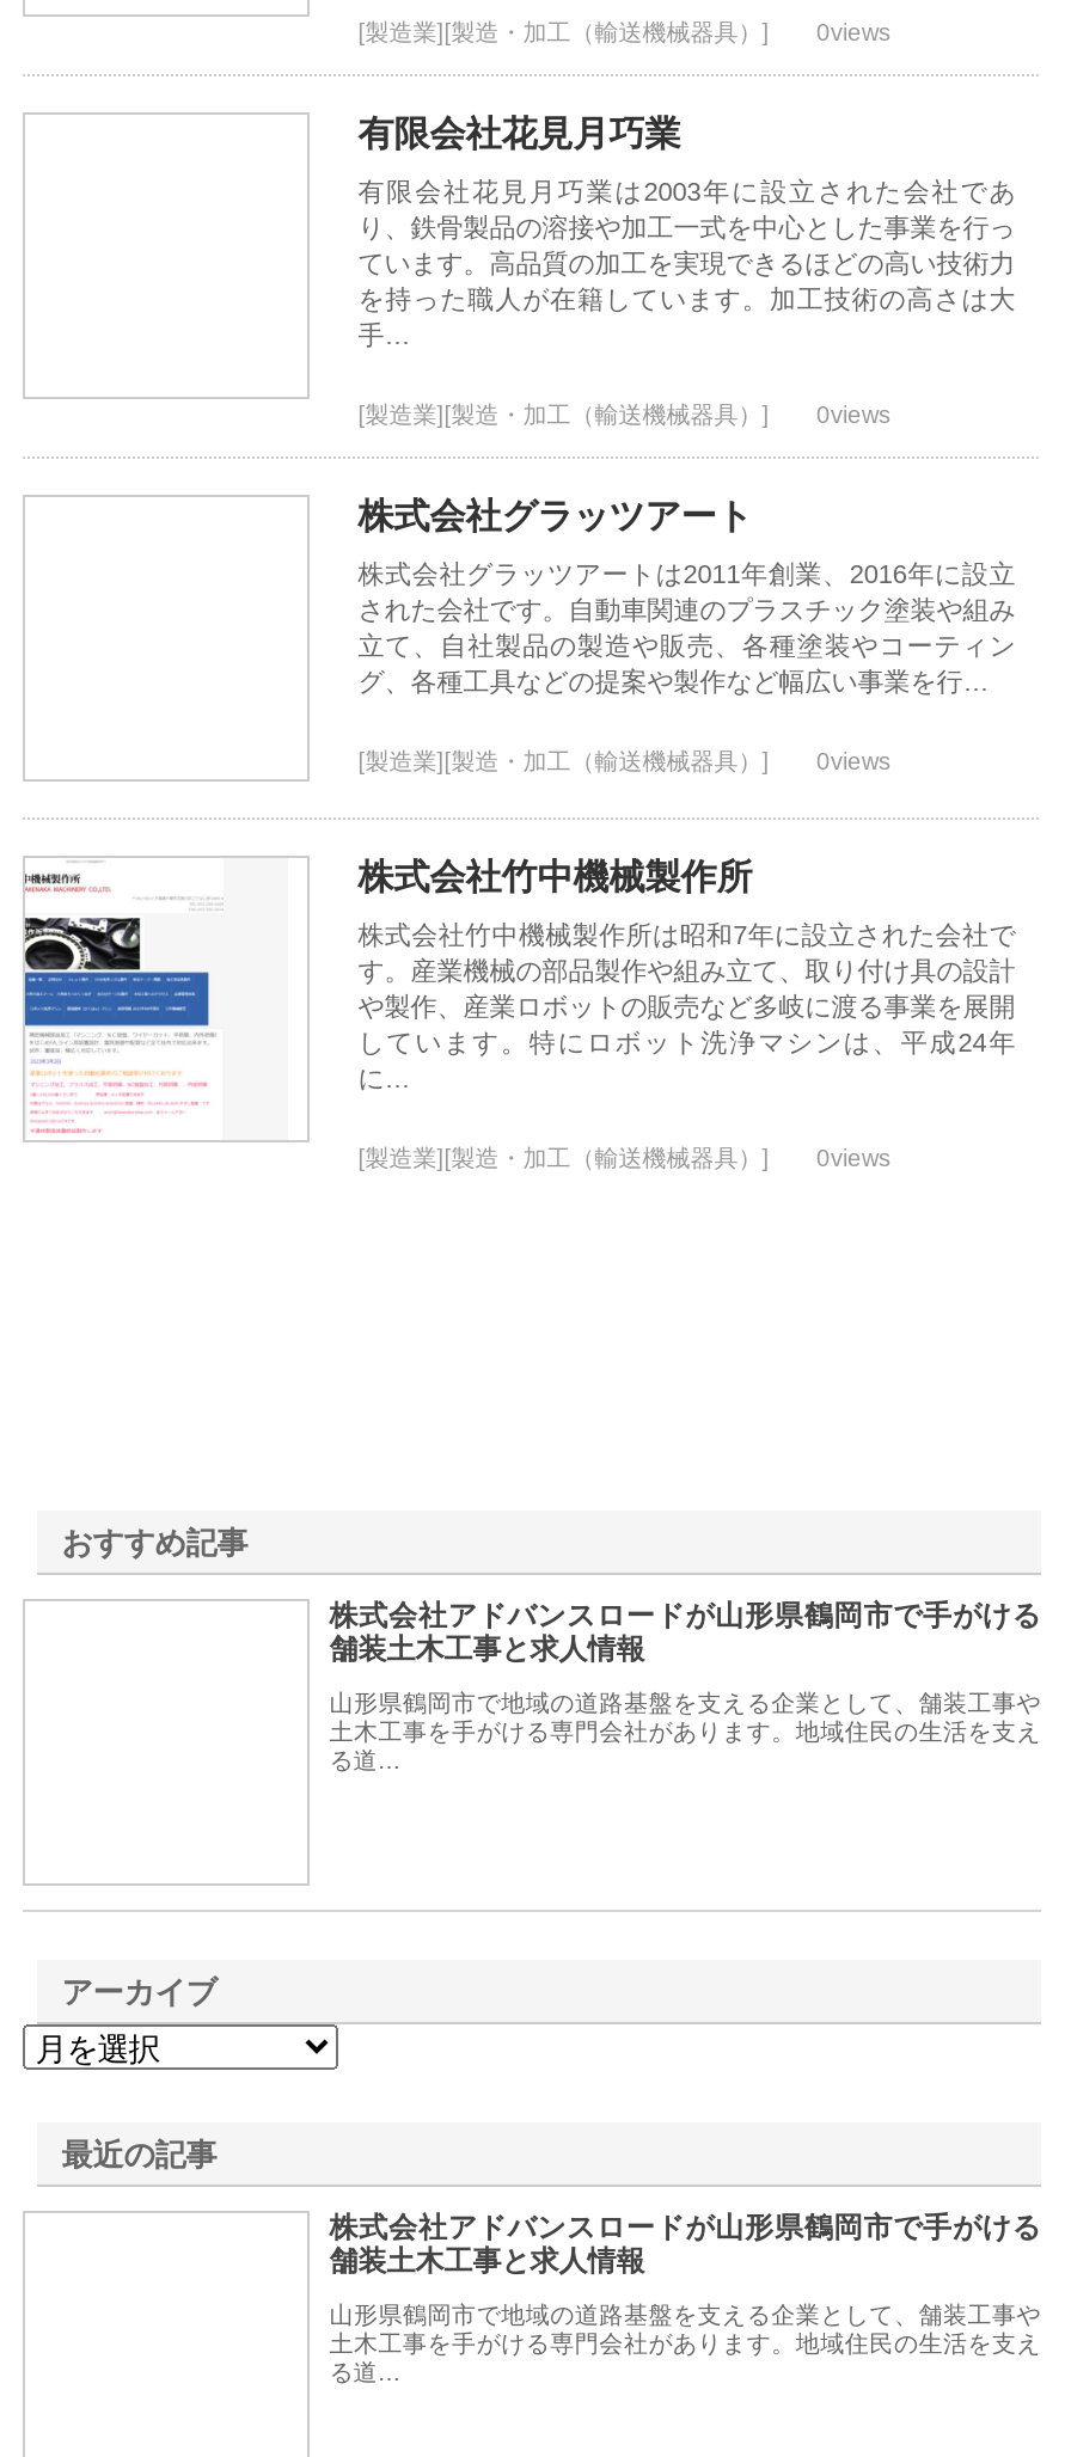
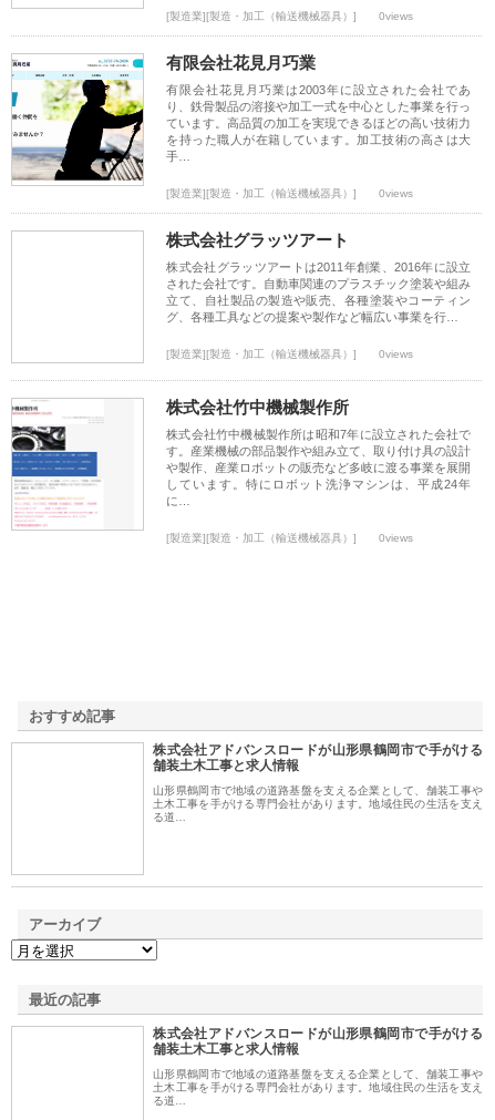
none -> [11,58,144,182] [image]

